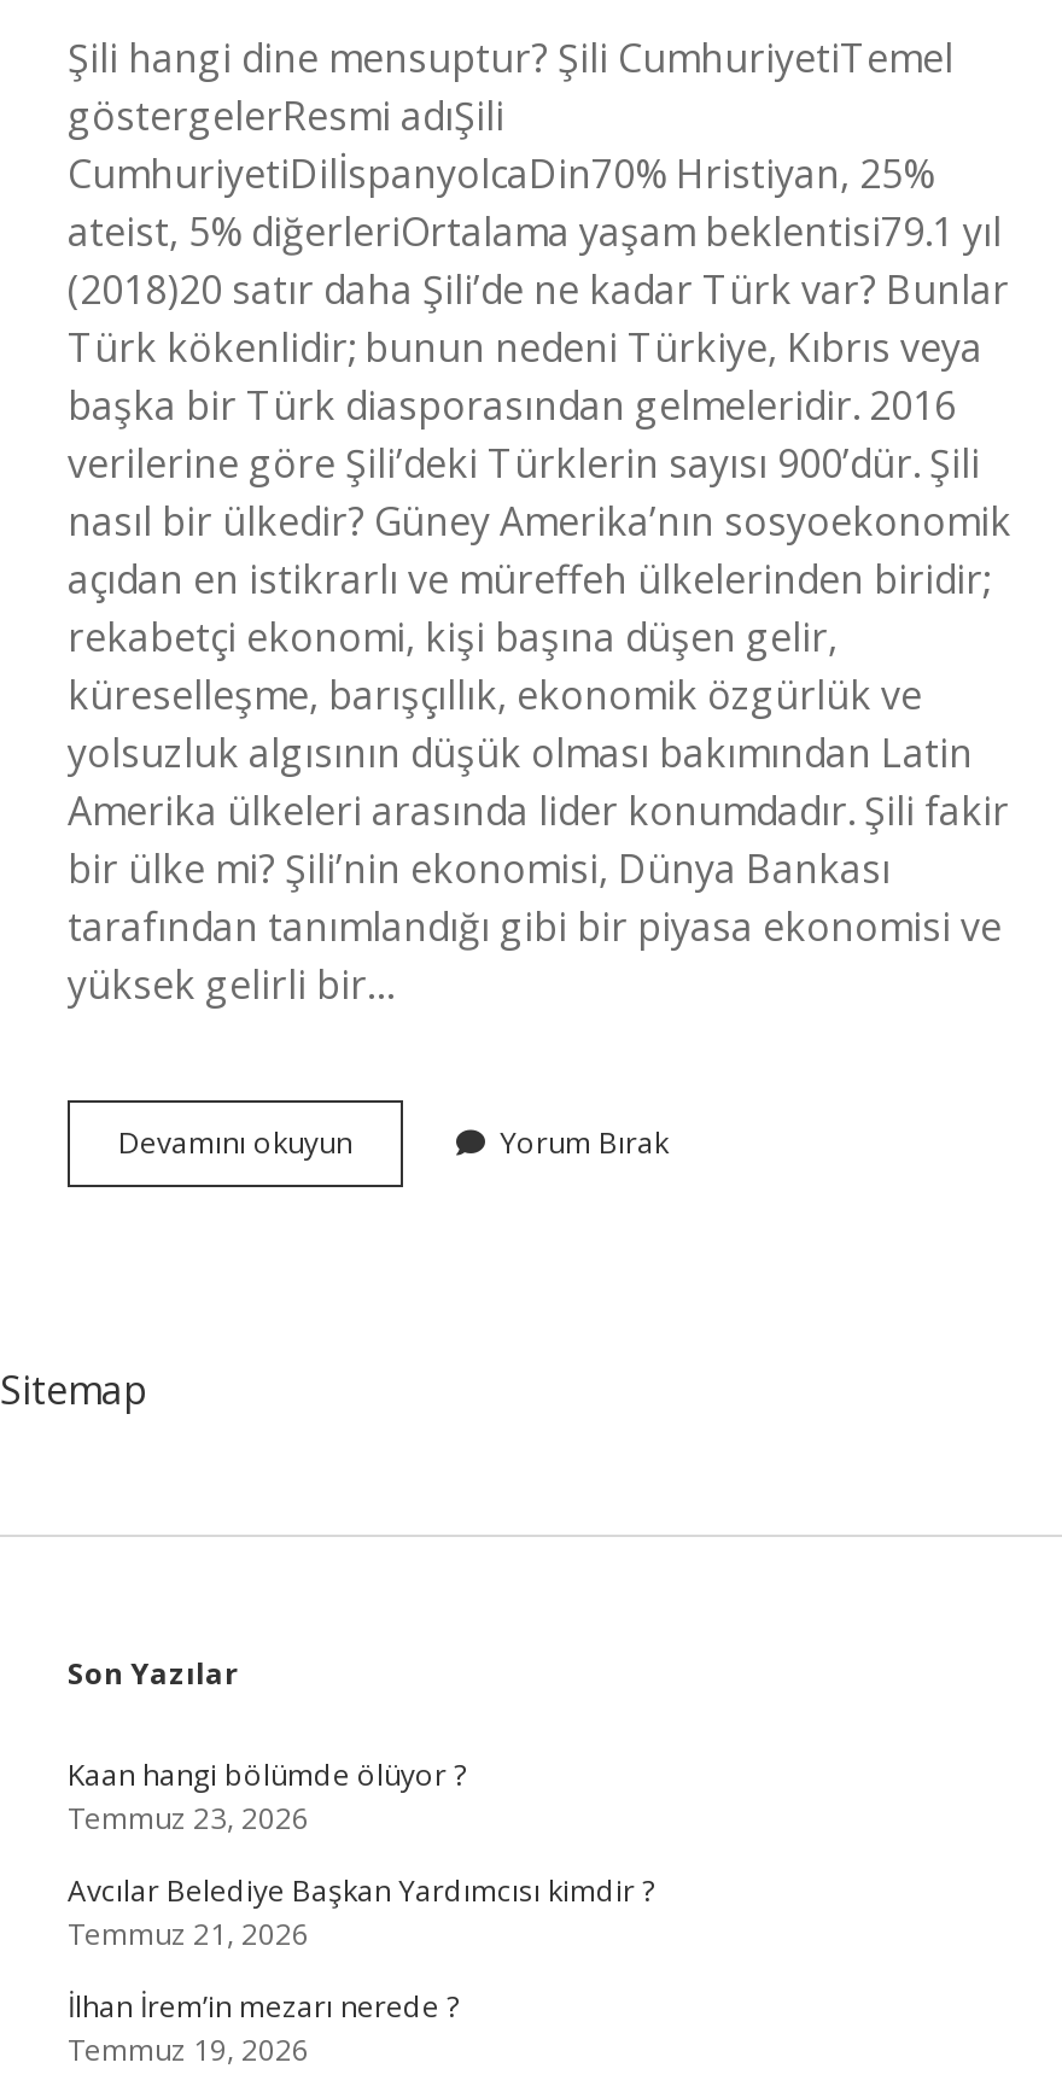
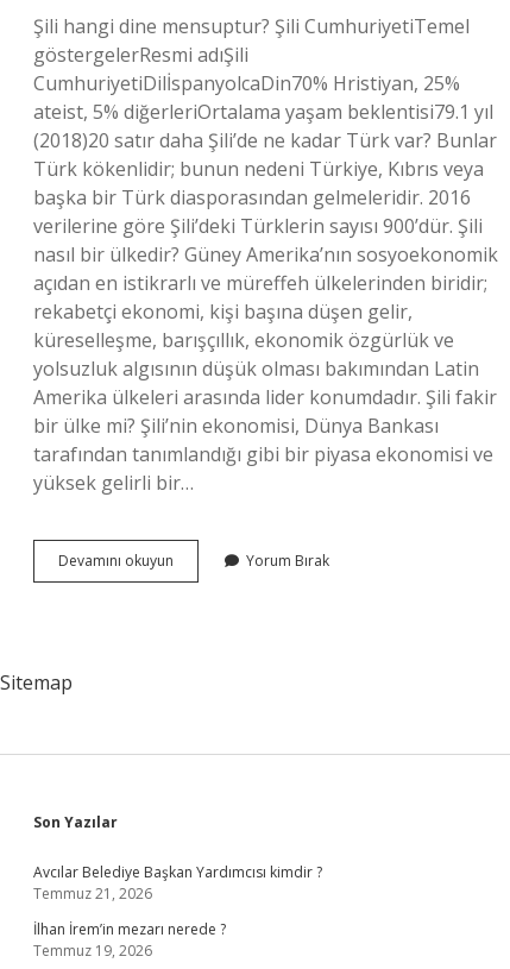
[68,1754,466,1839] Kaan hangi bölümde ölüyor ? | Temmuz 23, 2026 -> none

